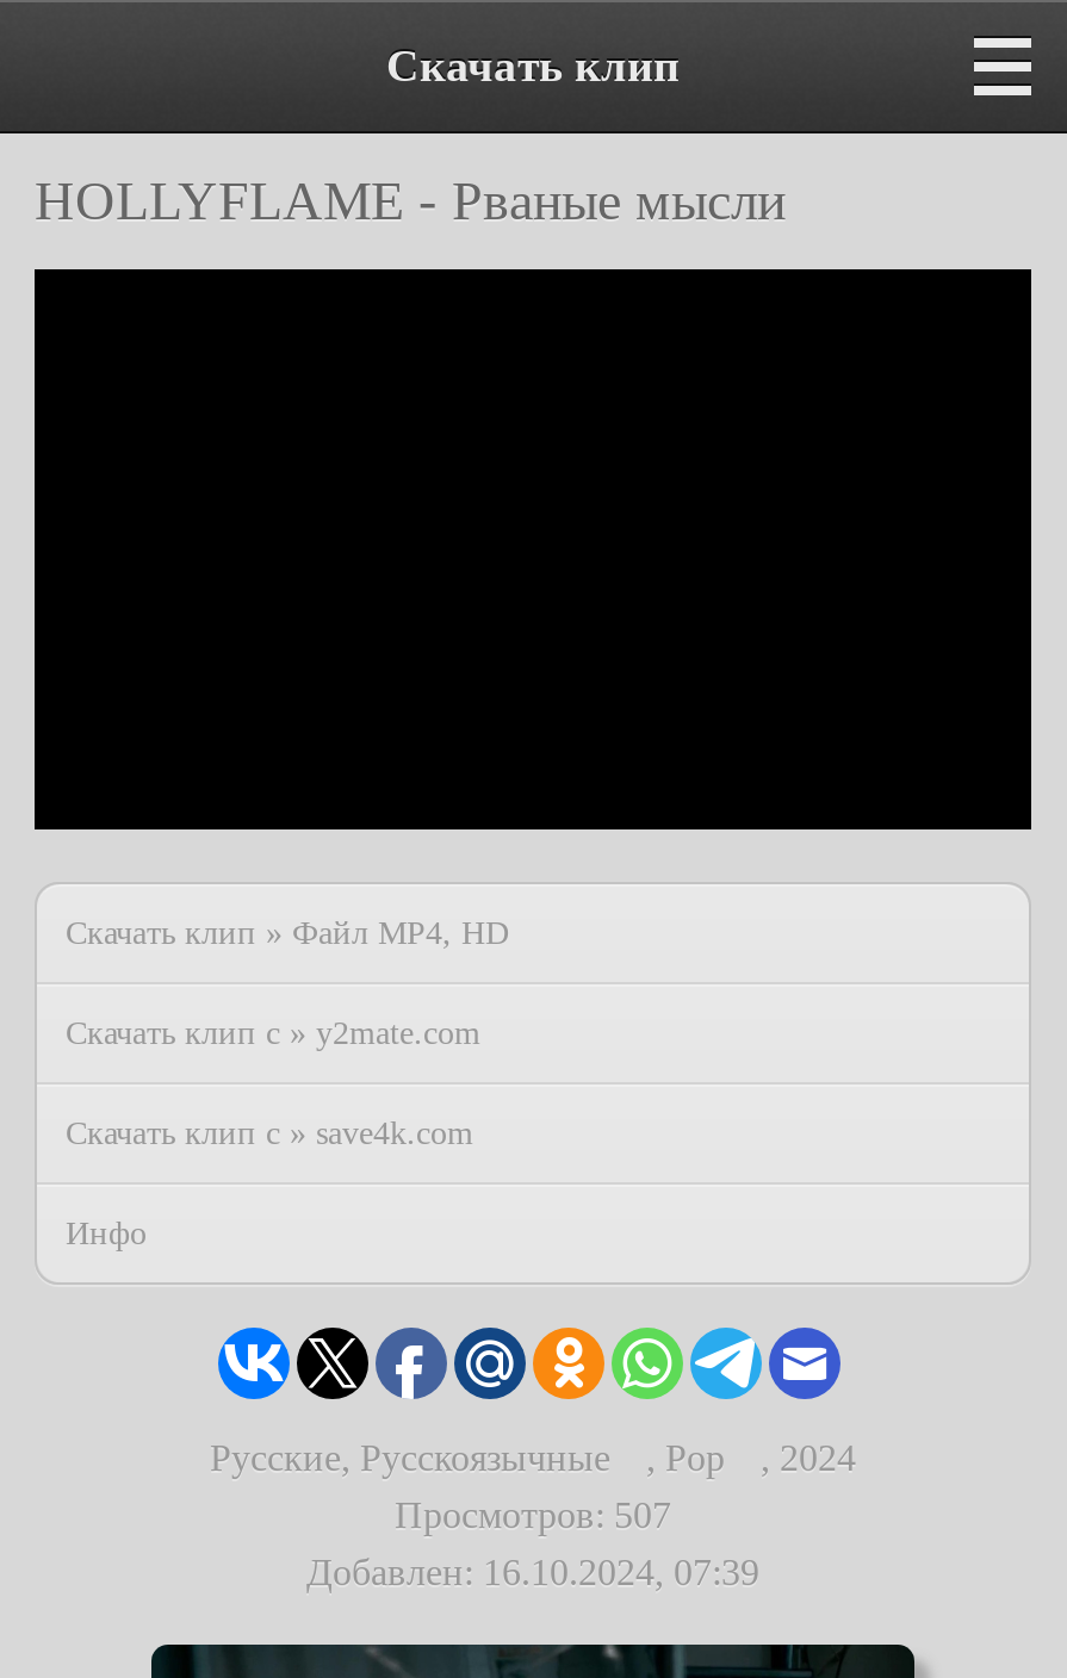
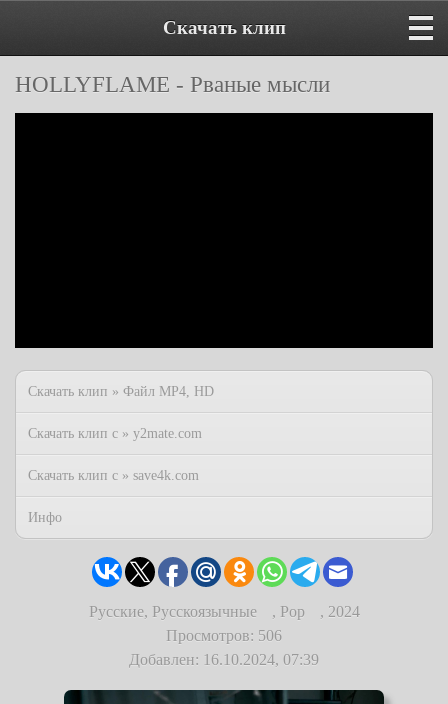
[395,1495,671,1535] Просмотров: 507 -> [166,627,282,644] Просмотров: 506

